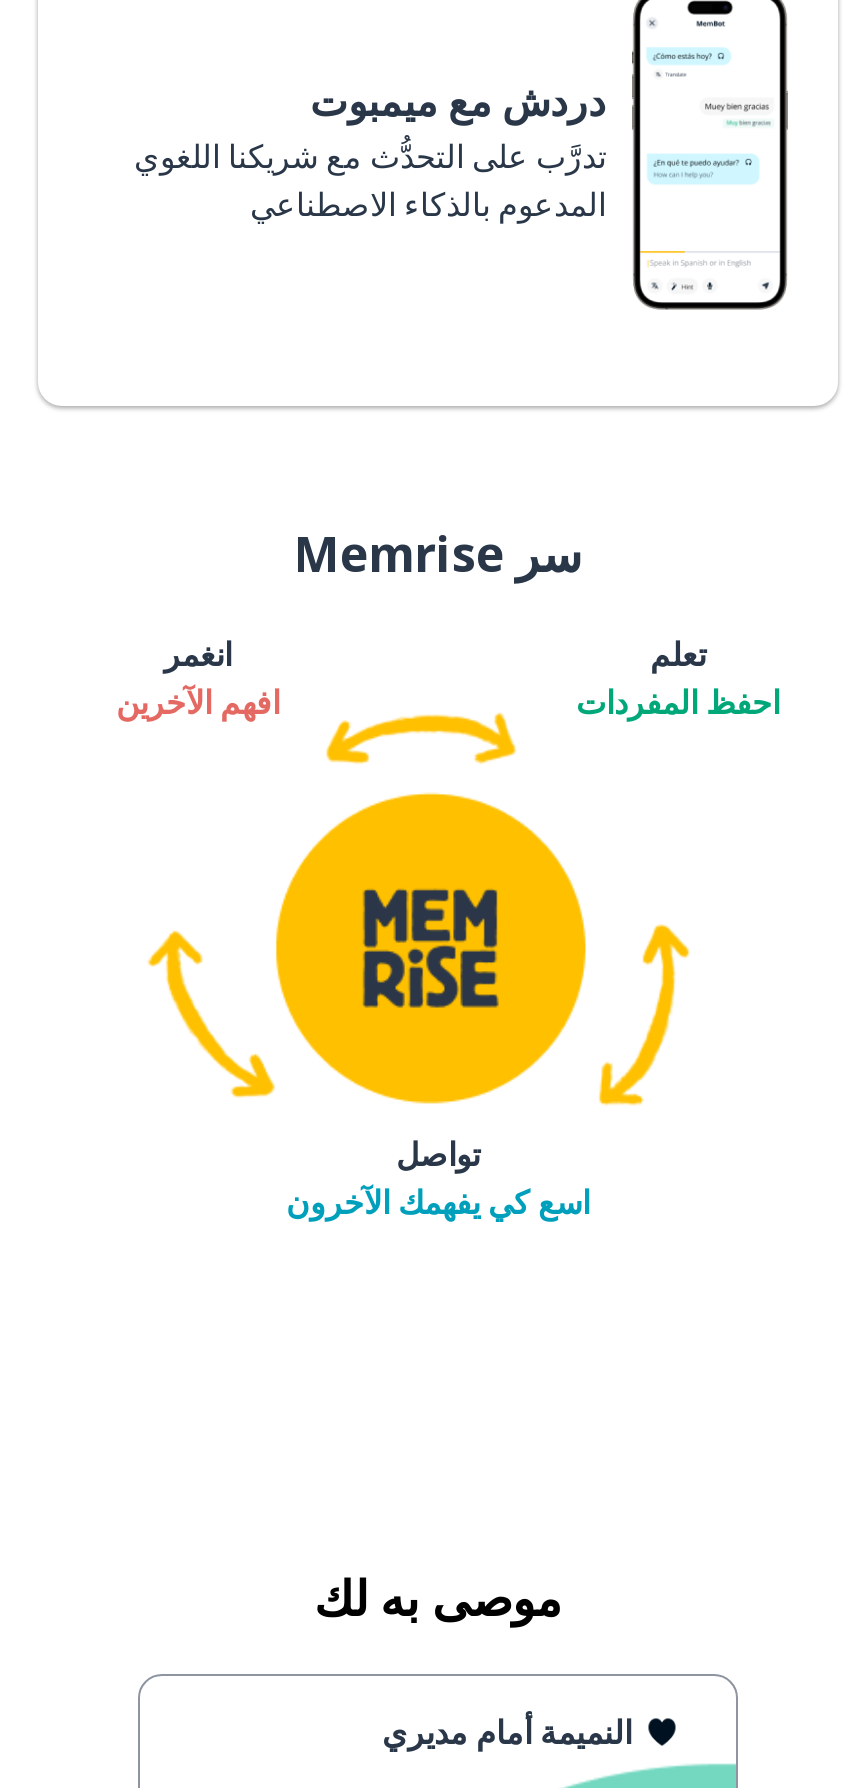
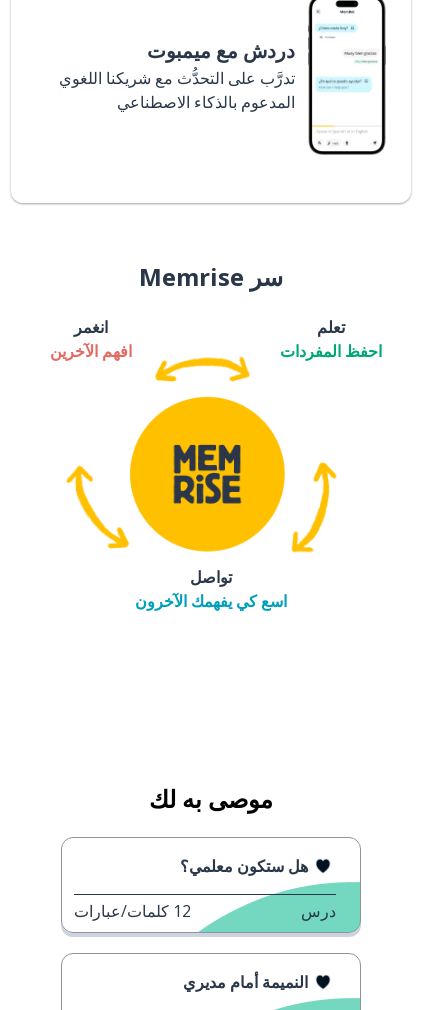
none -> [74,855,336,922] هل ستكون معلمي؟ | درس | 12 كلمات/عبارات

